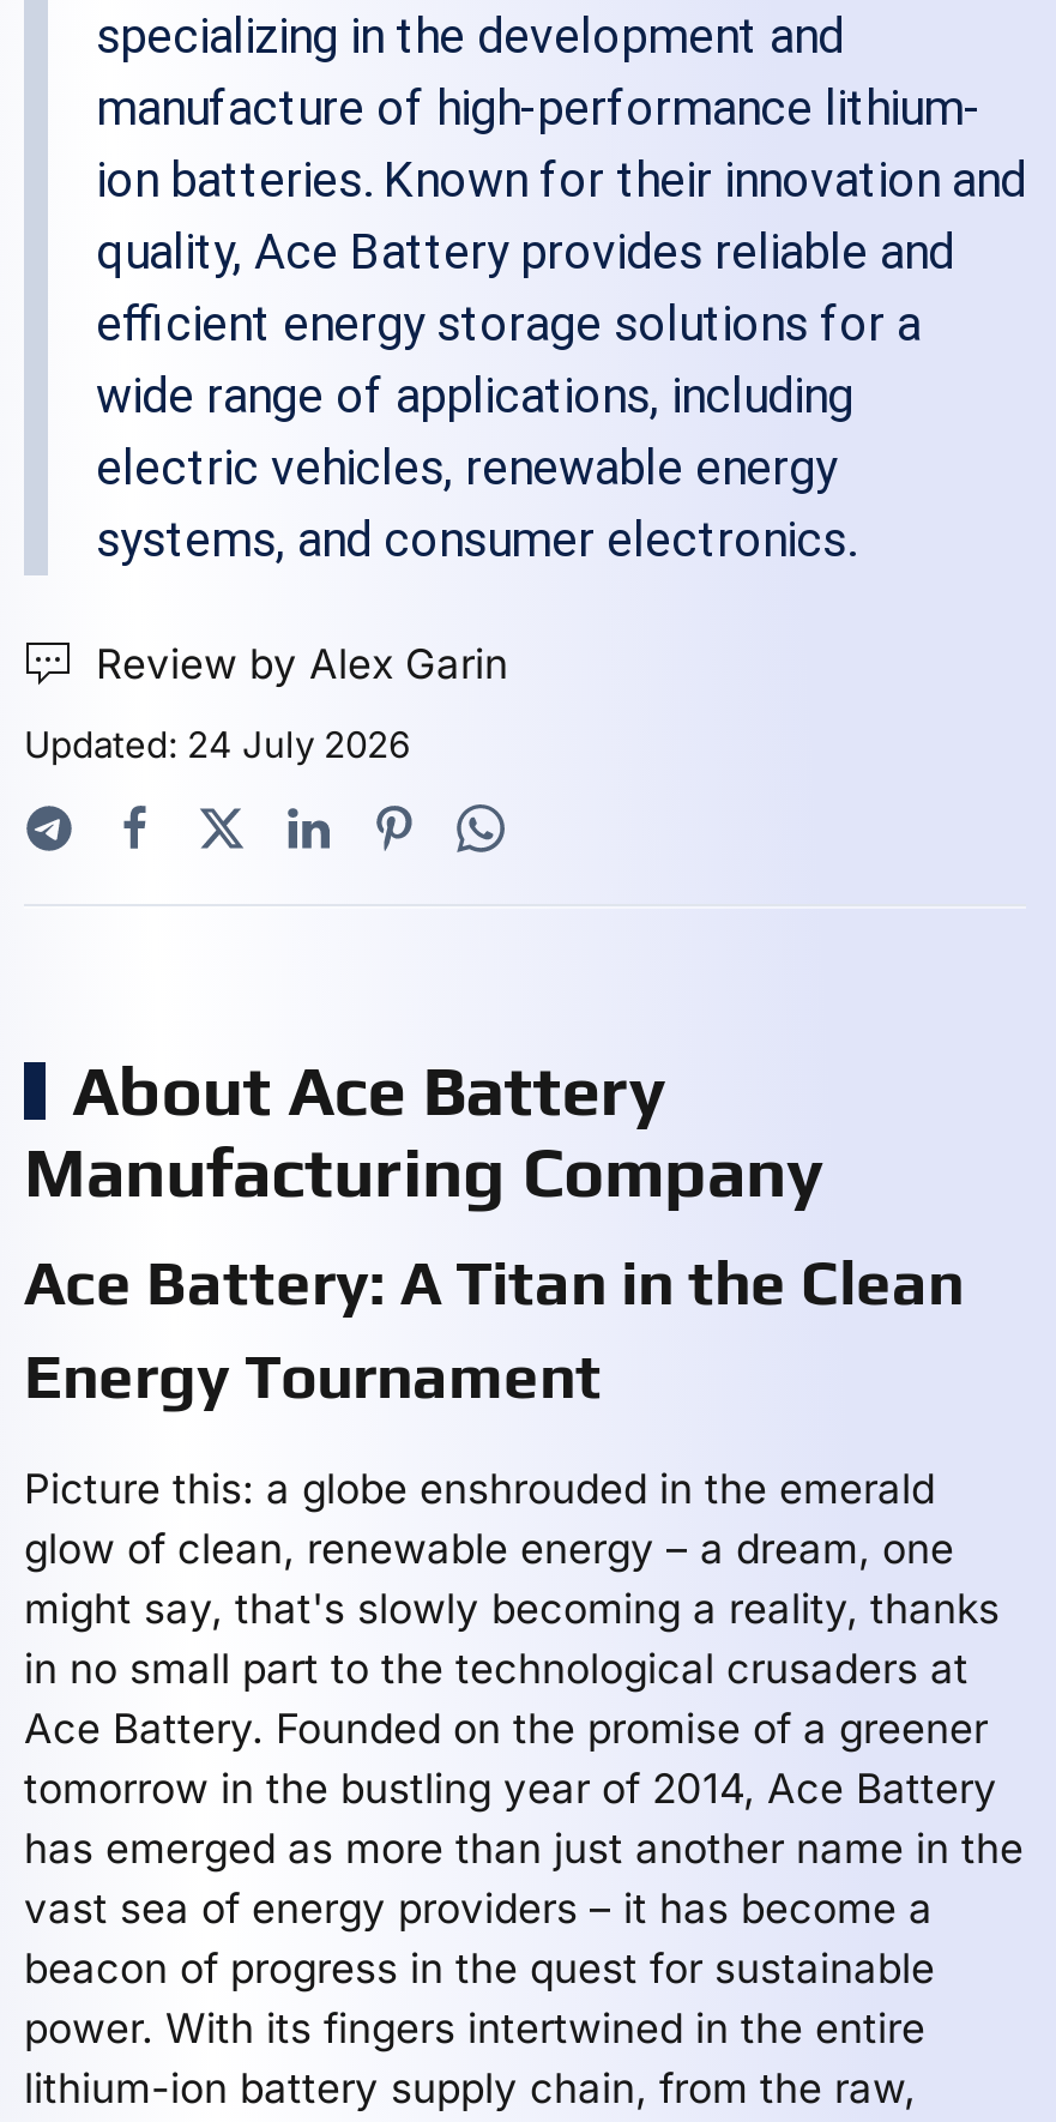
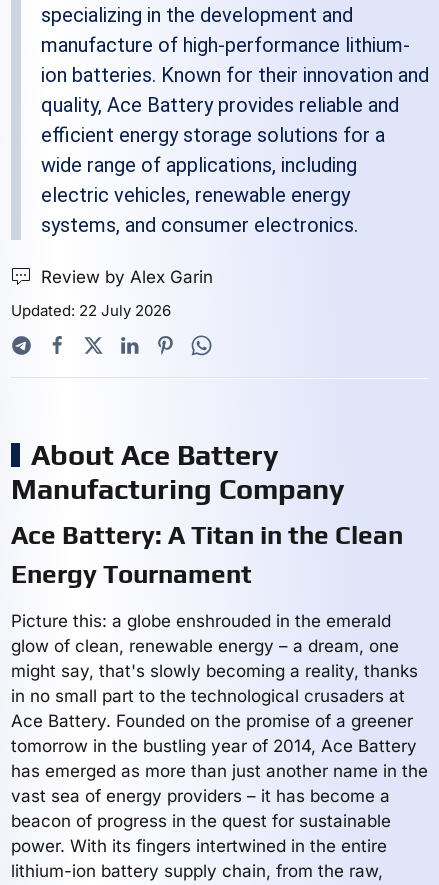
[24,721,410,767] Updated: 24 July 2026 -> [11,301,171,320] Updated: 22 July 2026

